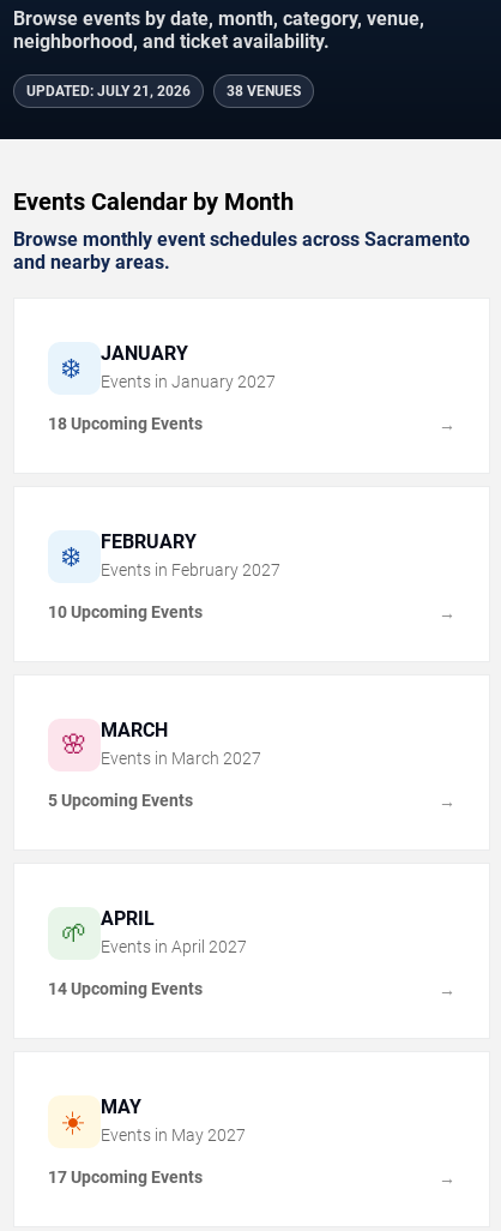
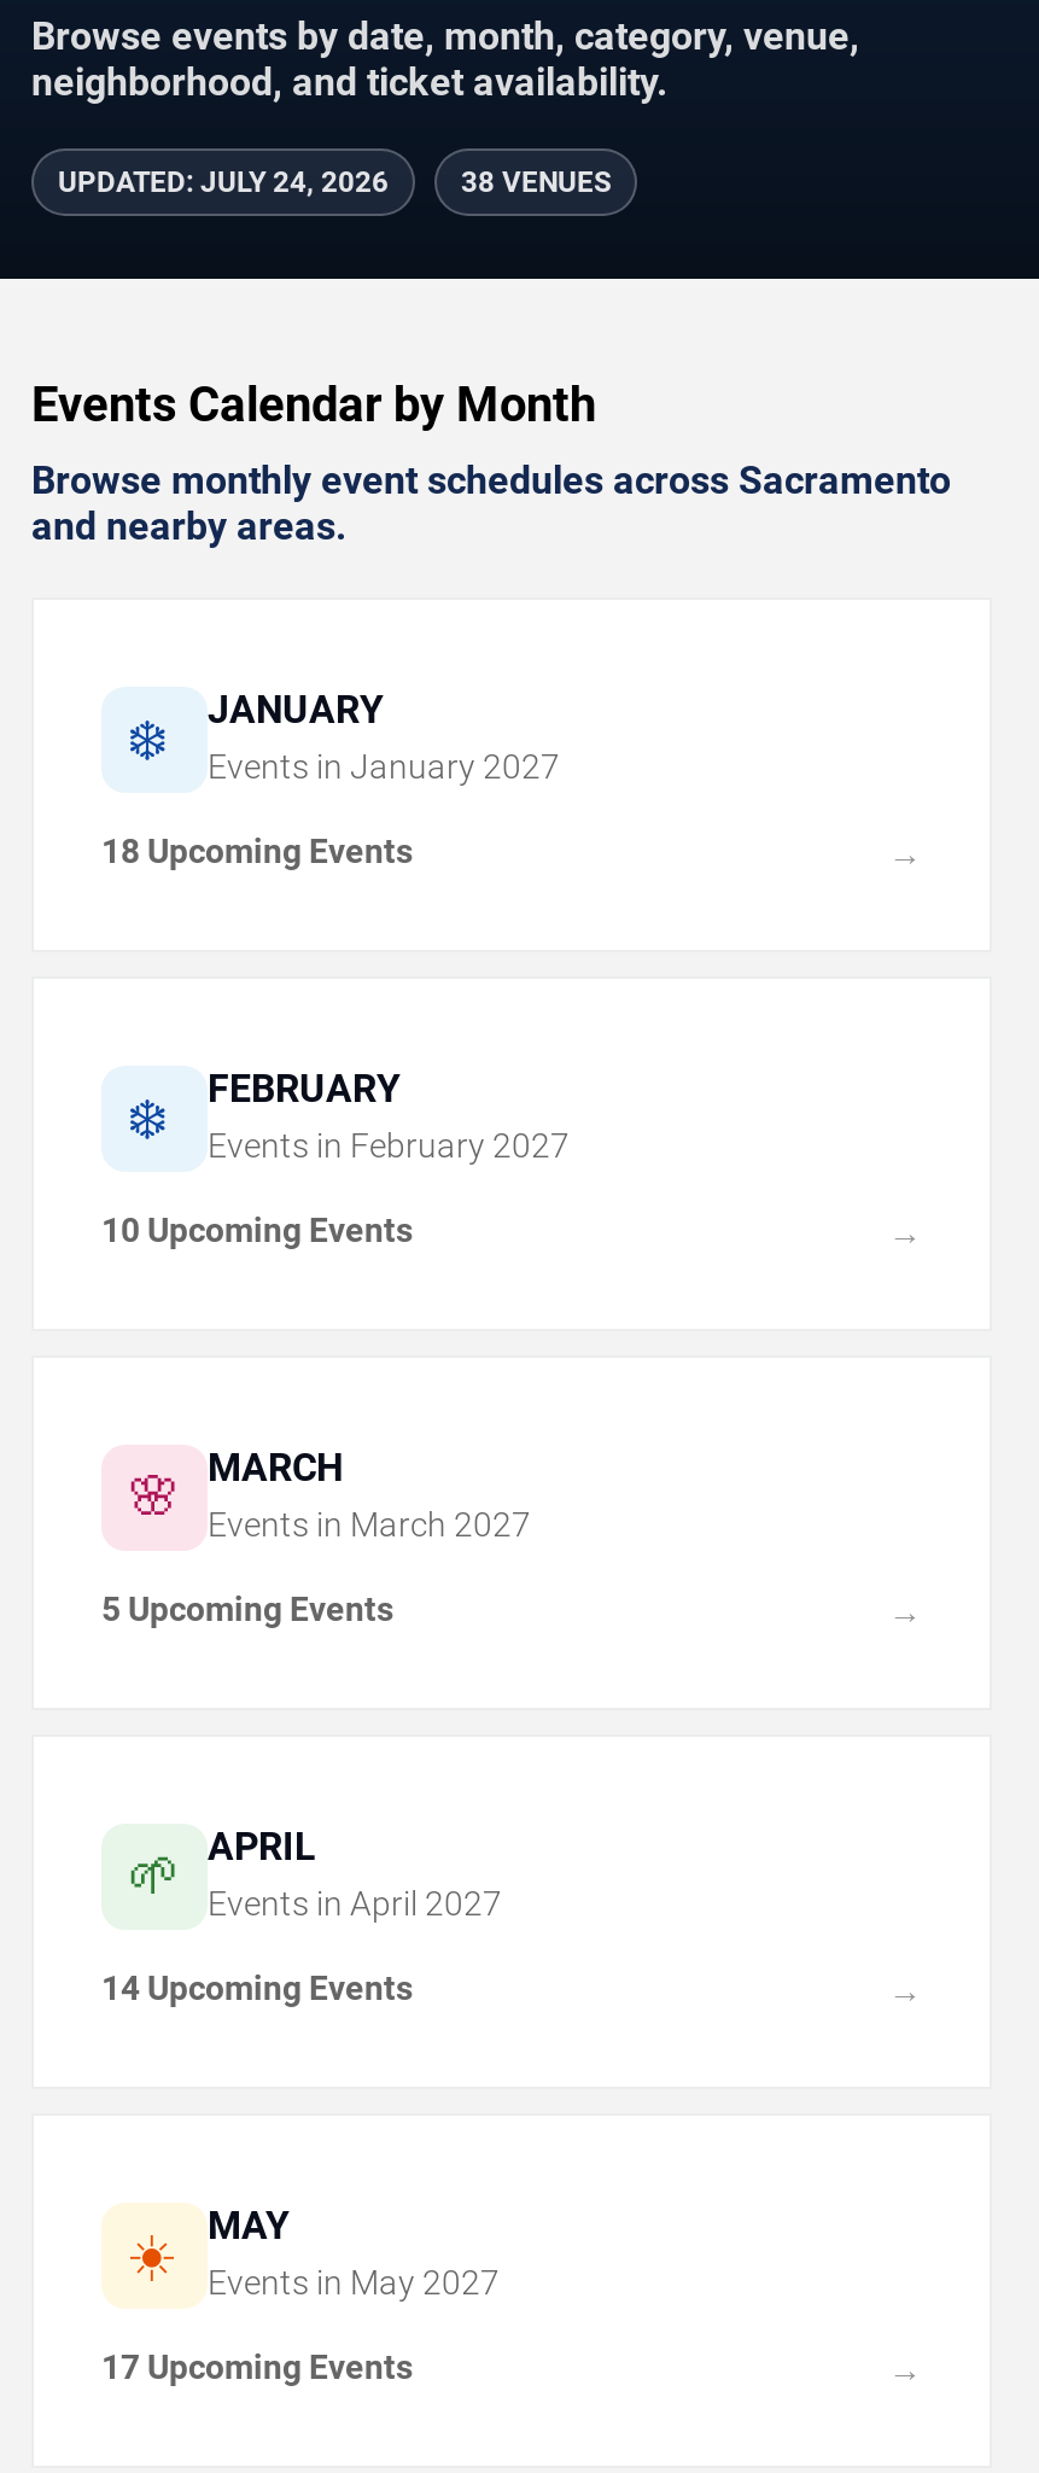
[26,83,191,100] UPDATED: JULY 21, 2026 -> [58,167,389,200] UPDATED: JULY 24, 2026

